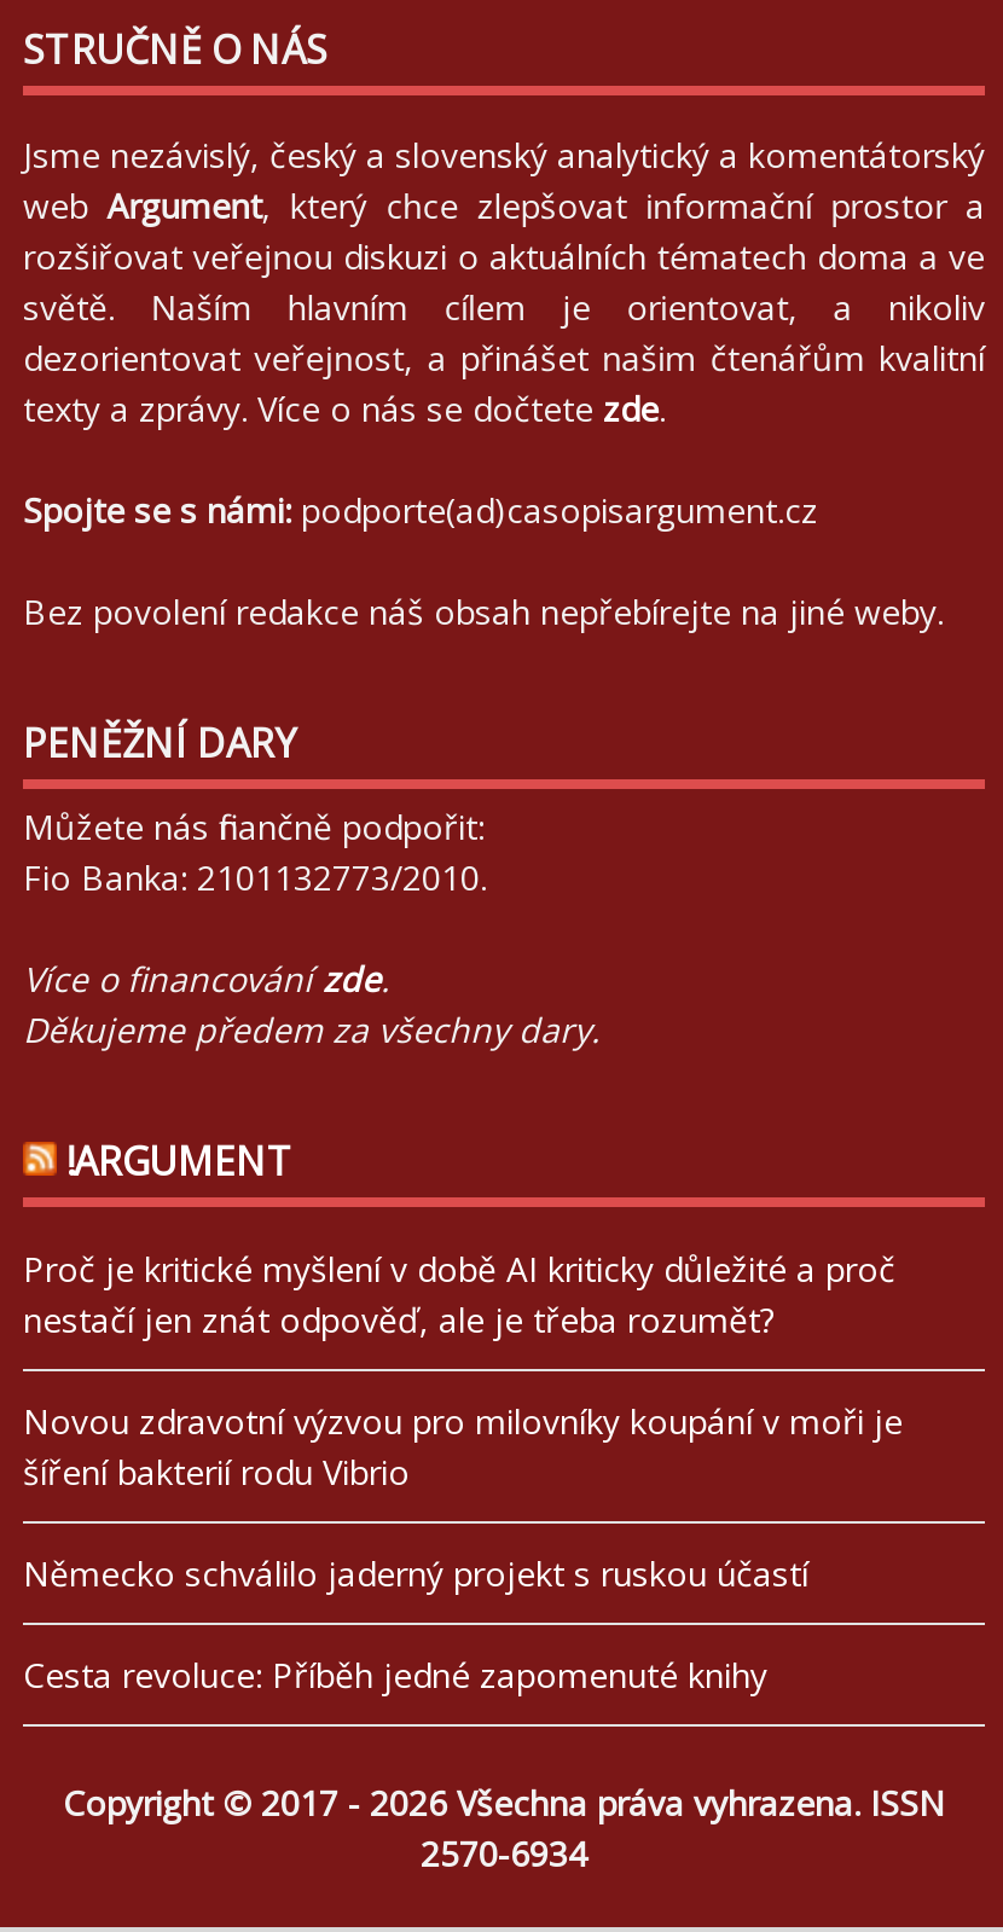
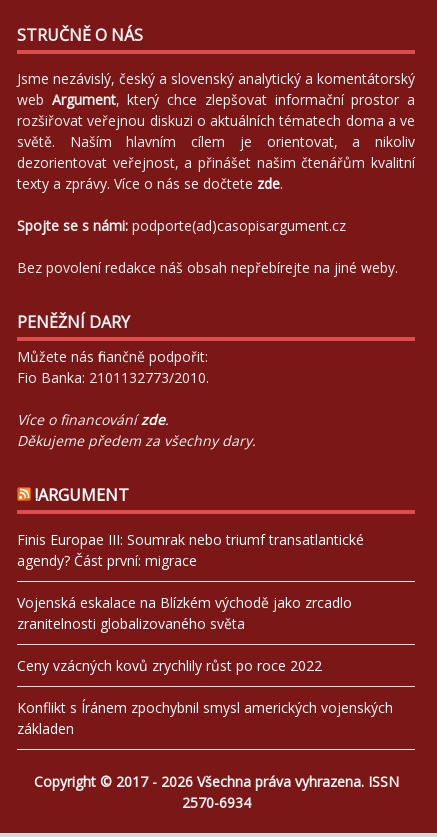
[23,1246,895,1343] Proč je kritické myšlení v době AI kriticky důležité a proč | nestačí jen znát odpověď, ale je třeba rozumět? -> [17,530,364,570] Finis Europae III: Soumrak nebo triumf transatlantické | agendy? Část první: migrace
[23,1398,903,1495] Novou zdravotní výzvou pro milovníky koupání v moři je | šíření bakterií rodu Vibrio -> [17,593,352,633] Vojenská eskalace na Blízkém východě jako zrcadlo | zranitelnosti globalizovaného světa
[23,1550,808,1596] Německo schválilo jaderný projekt s ruskou účastí -> [17,656,322,675] Ceny vzácných kovů zrychlily růst po roce 2022
[23,1652,767,1698] Cesta revoluce: Příběh jedné zapomenuté knihy -> [17,698,393,738] Konflikt s Íránem zpochybnil smysl amerických vojenských | základen

